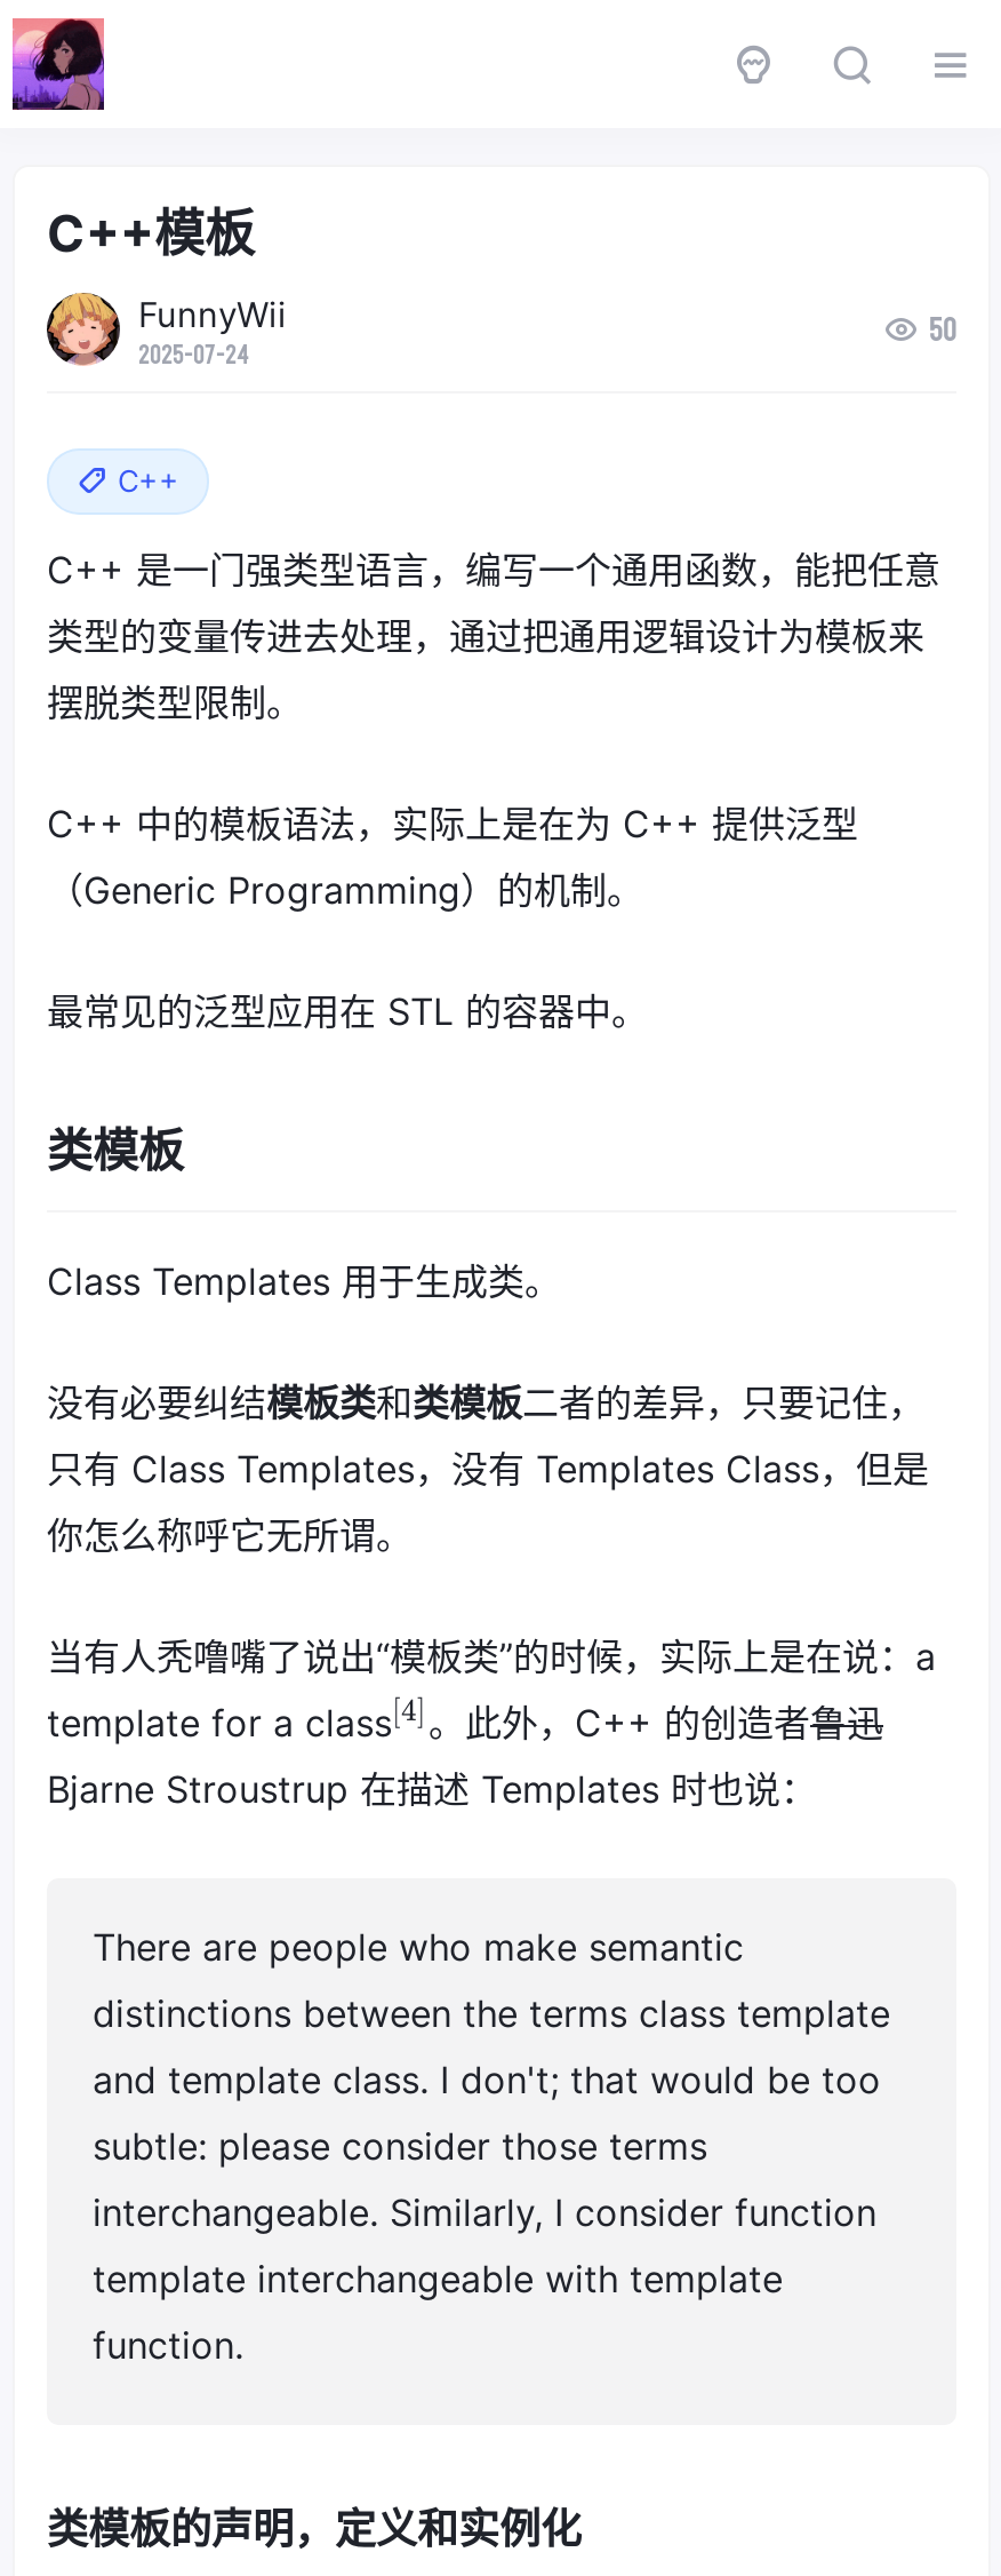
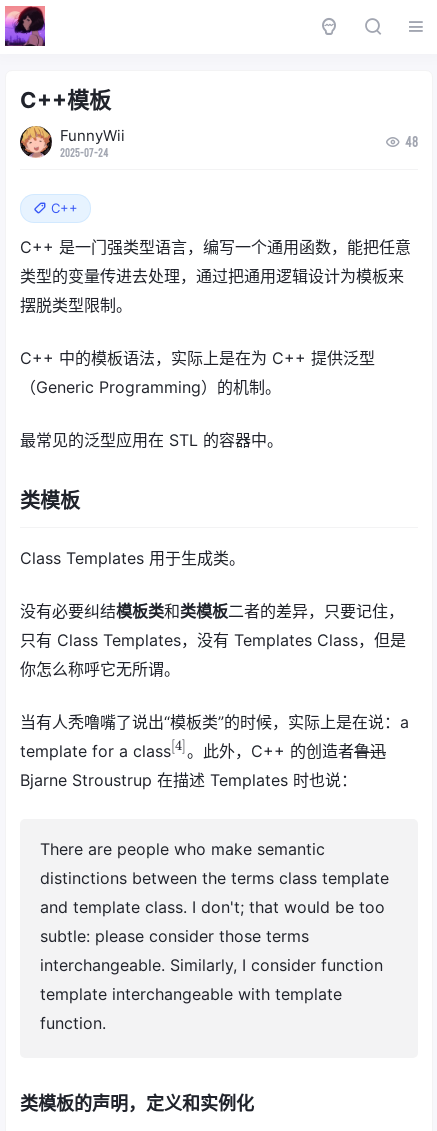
[929,311,956,348] 50 -> [405,134,418,150] 48

